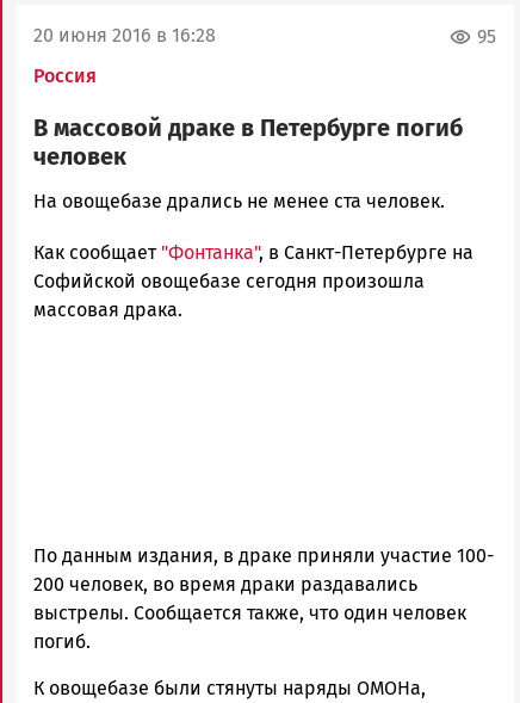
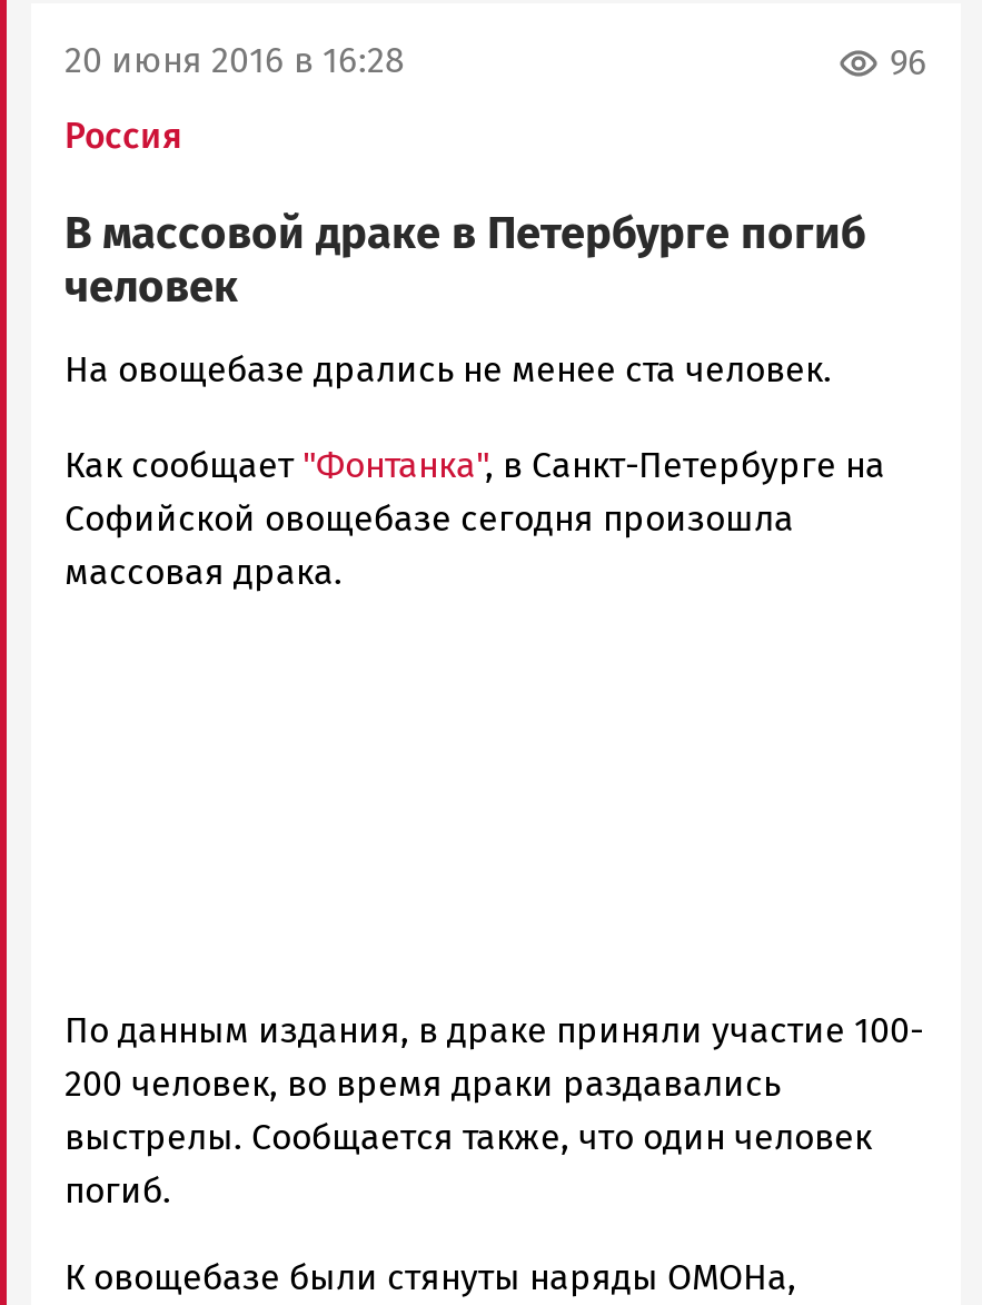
[477,25,496,48] 95 -> [890,42,928,84] 96

